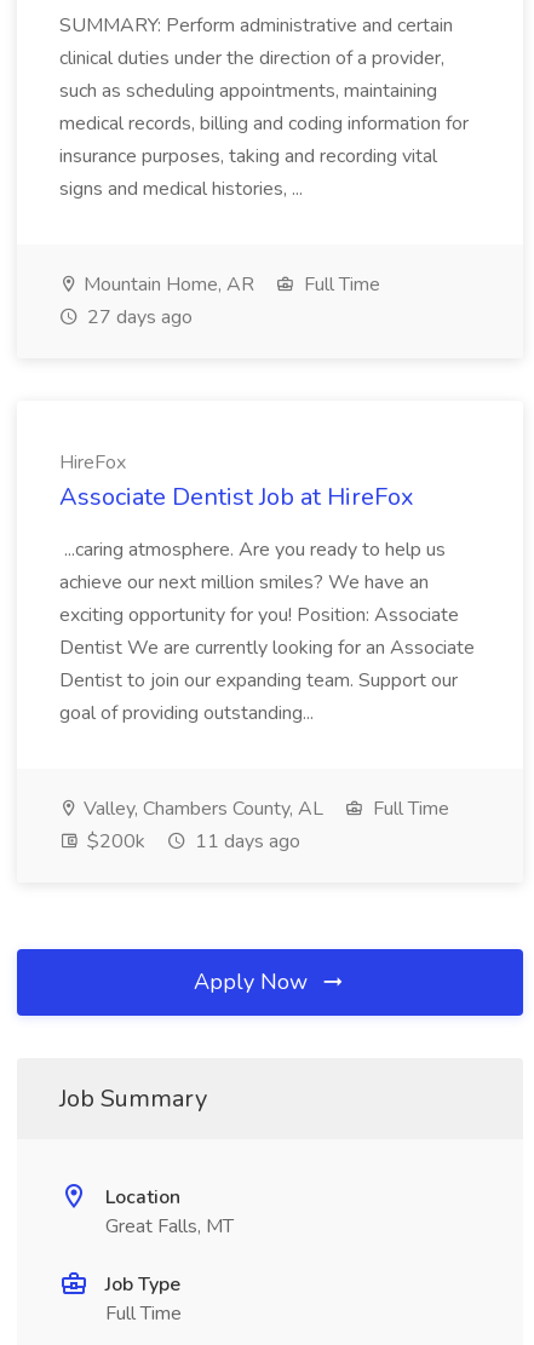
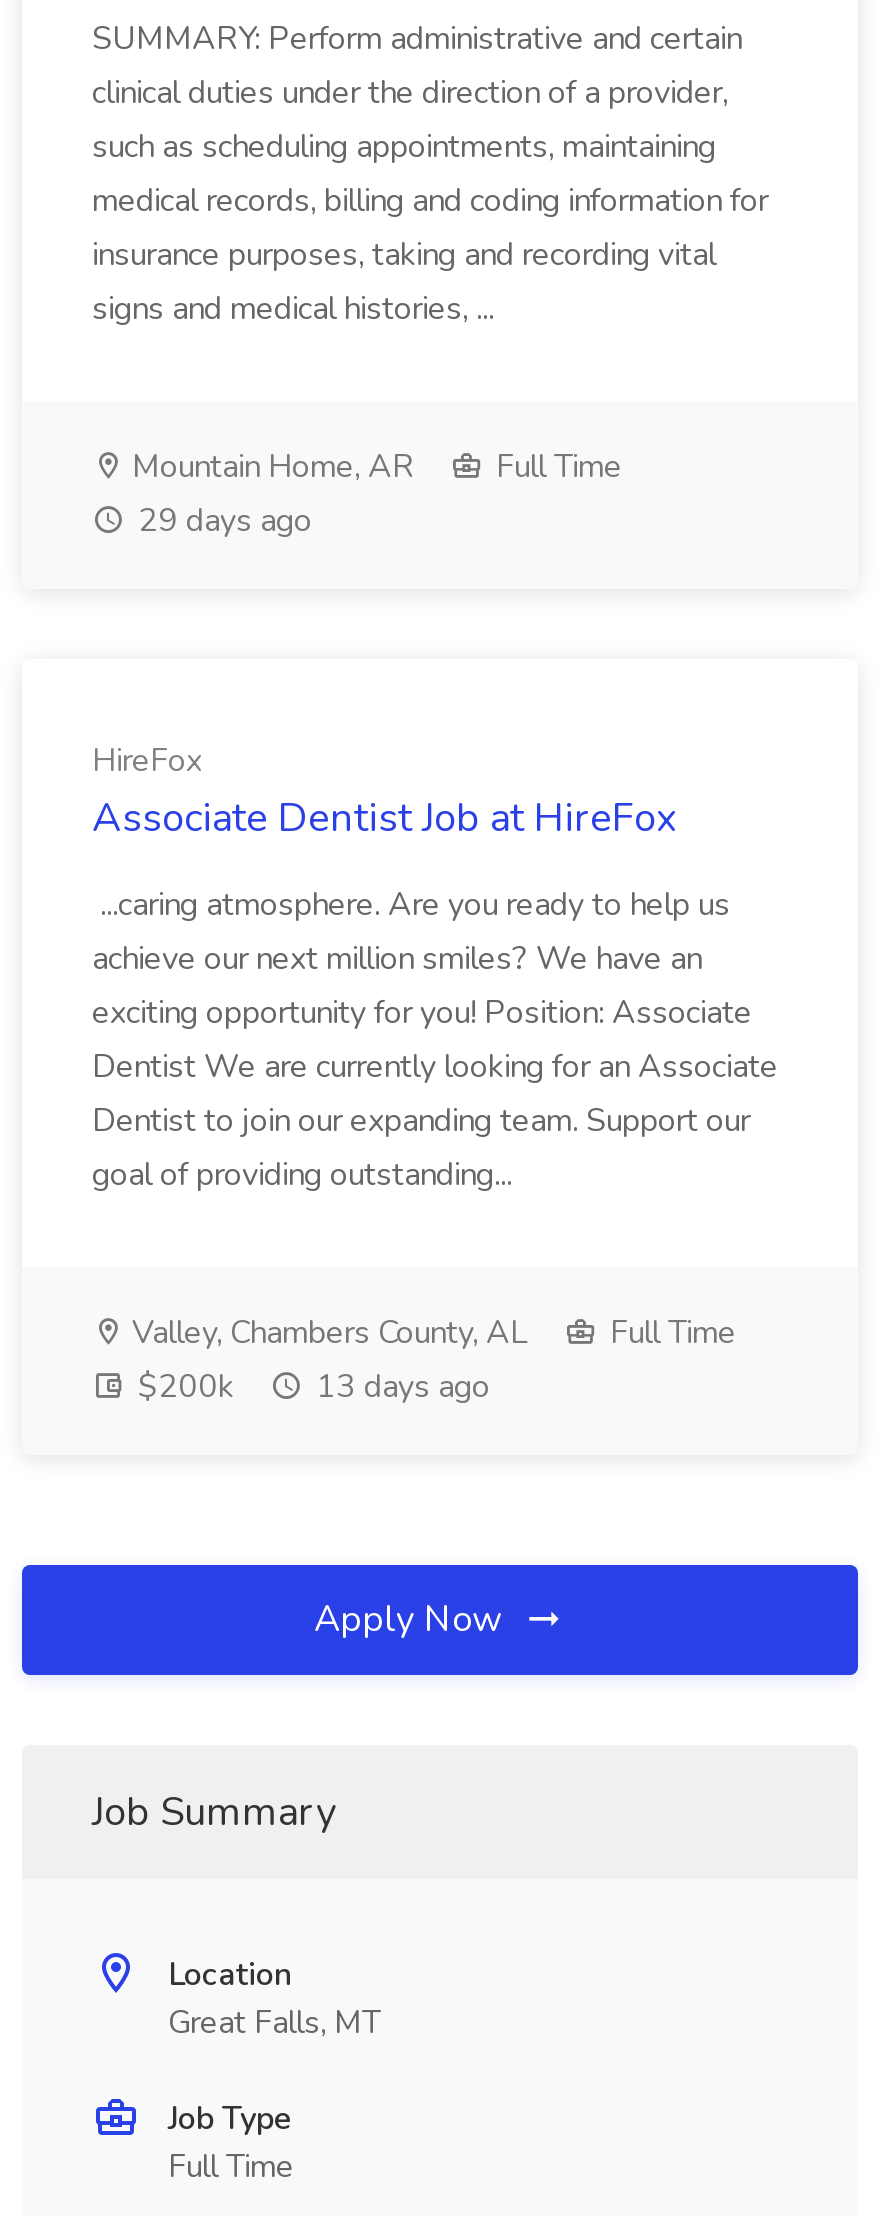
[82,304,193,330] 27 days ago -> [130,499,312,543] 29 days ago
[82,828,300,855] $200k 11 days ago -> [130,1365,490,1409] $200k 13 days ago

